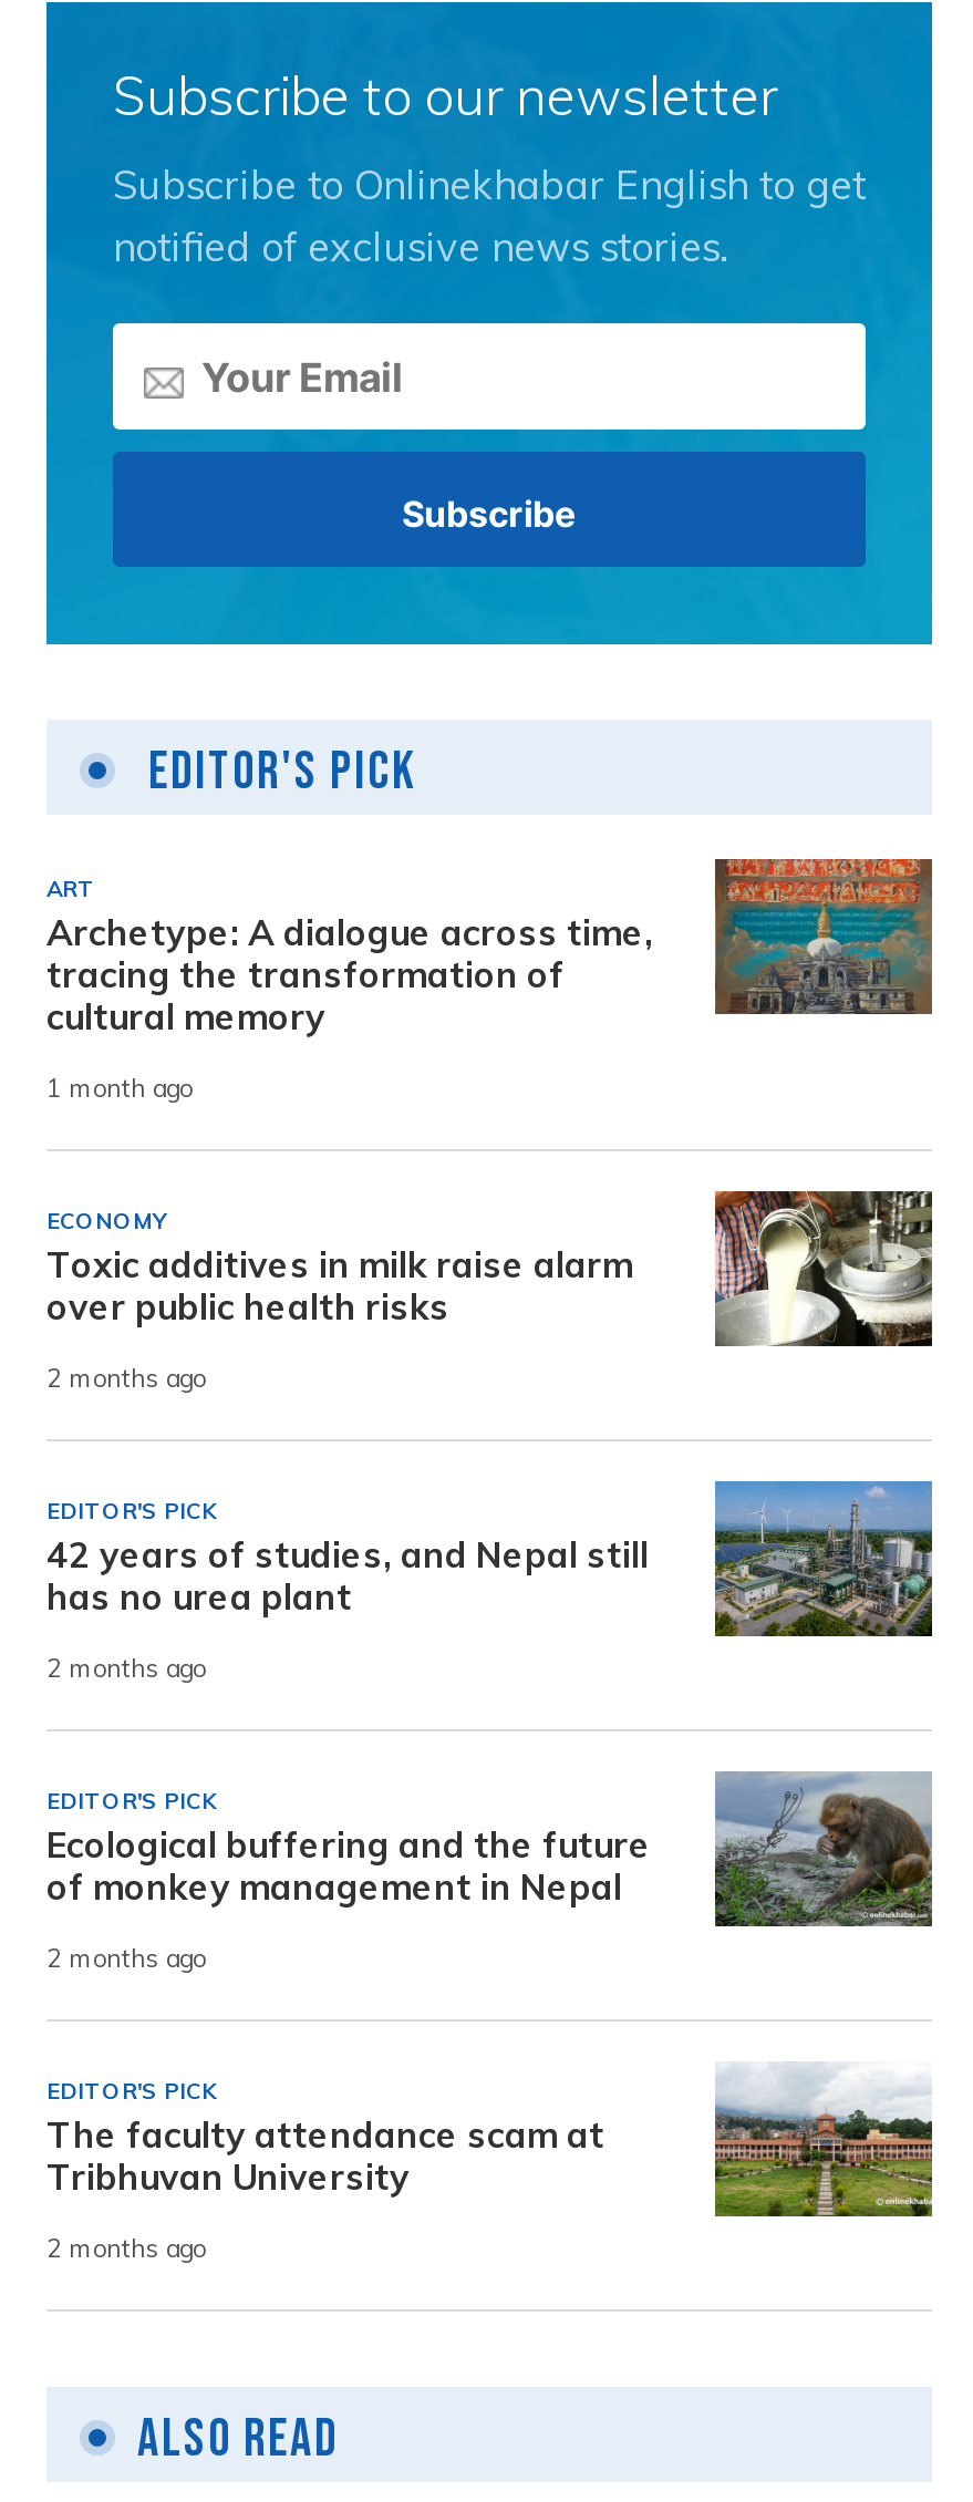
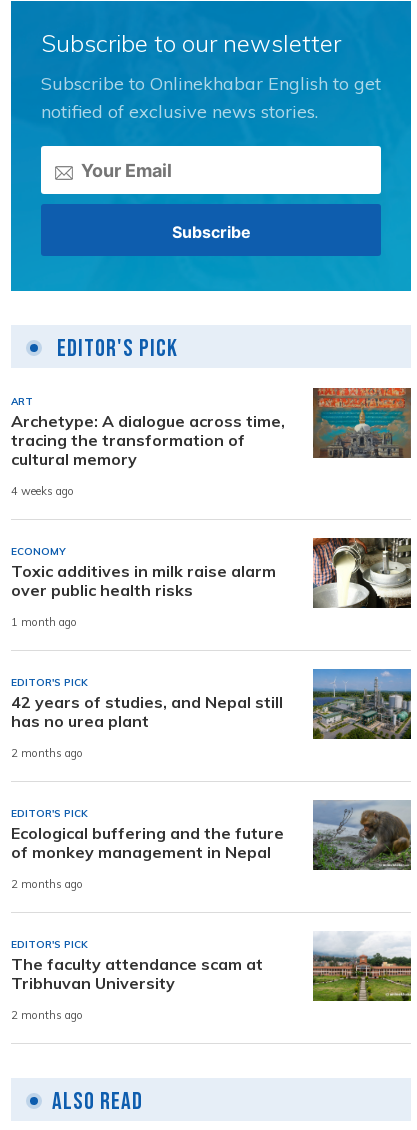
[46,1073,193,1104] 1 month ago -> [11,485,74,499] 4 weeks ago
[46,1363,206,1394] 2 months ago -> [11,616,77,630] 1 month ago

